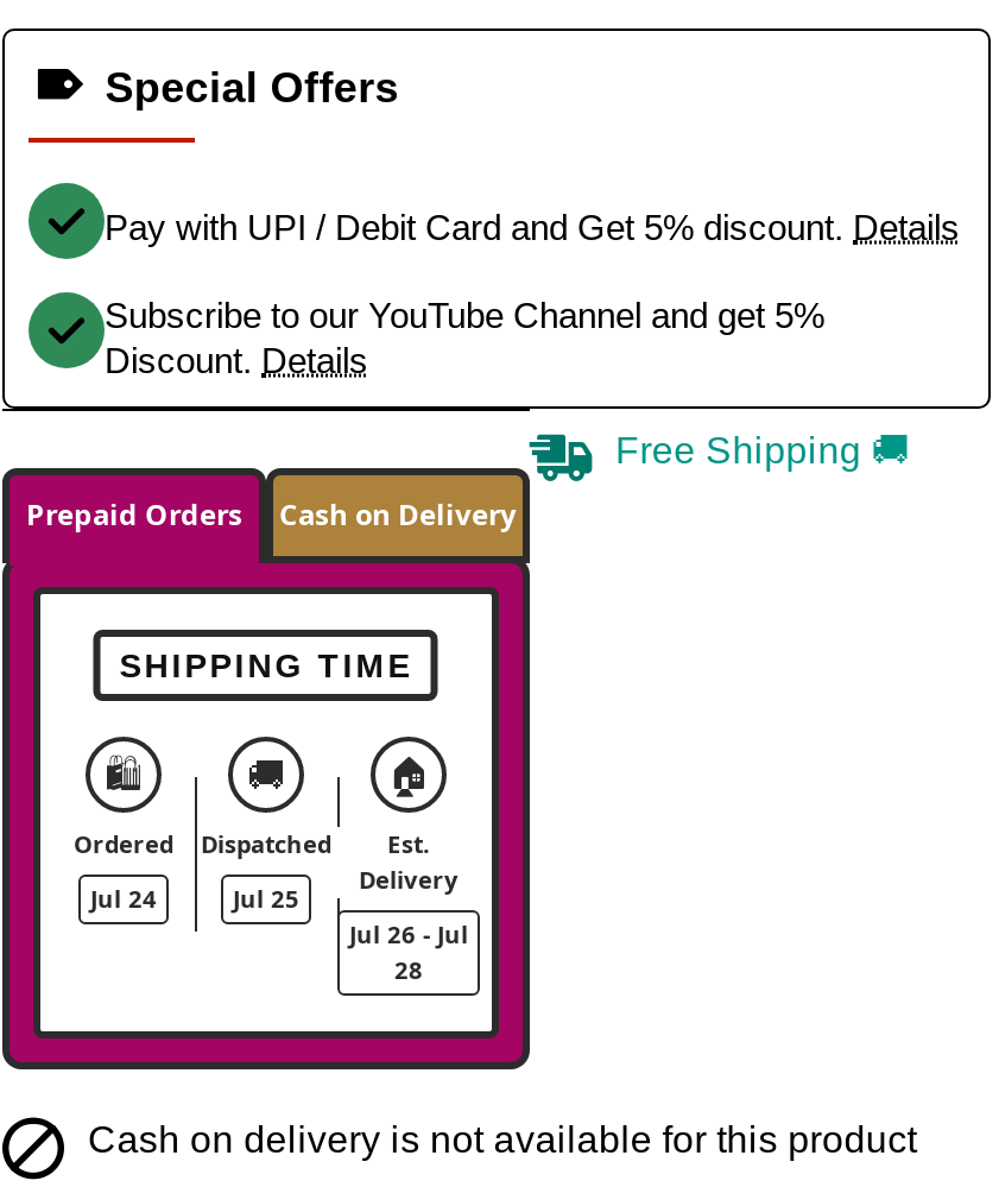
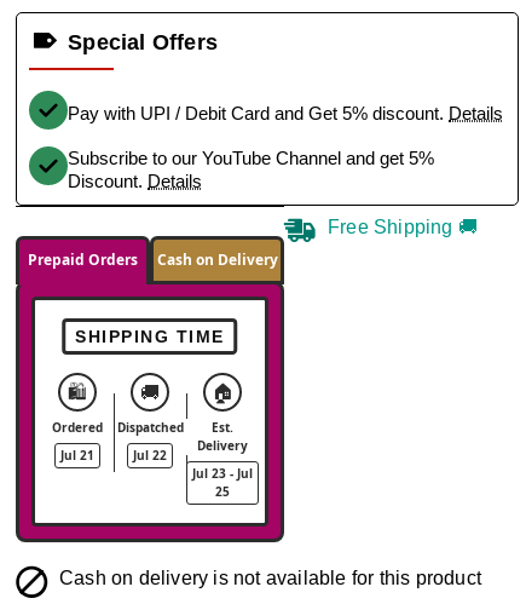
[90,883,157,916] Jul 24 -> [60,447,94,464] Jul 21
[233,883,299,916] Jul 25 -> [133,447,167,464] Jul 22
[349,918,468,952] Jul 26 - Jul -> [192,465,253,482] Jul 23 - Jul
[394,954,423,987] 28 -> [215,483,230,500] 25

